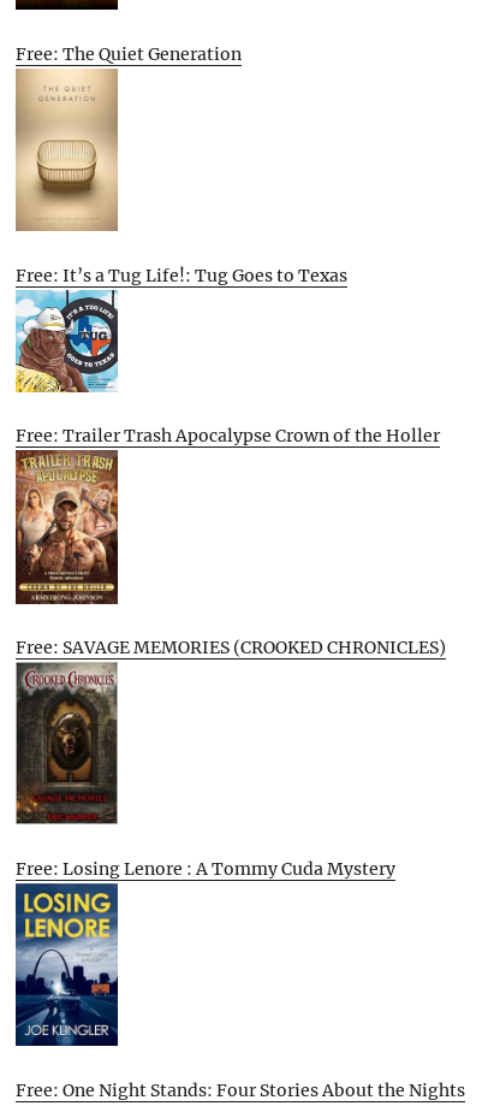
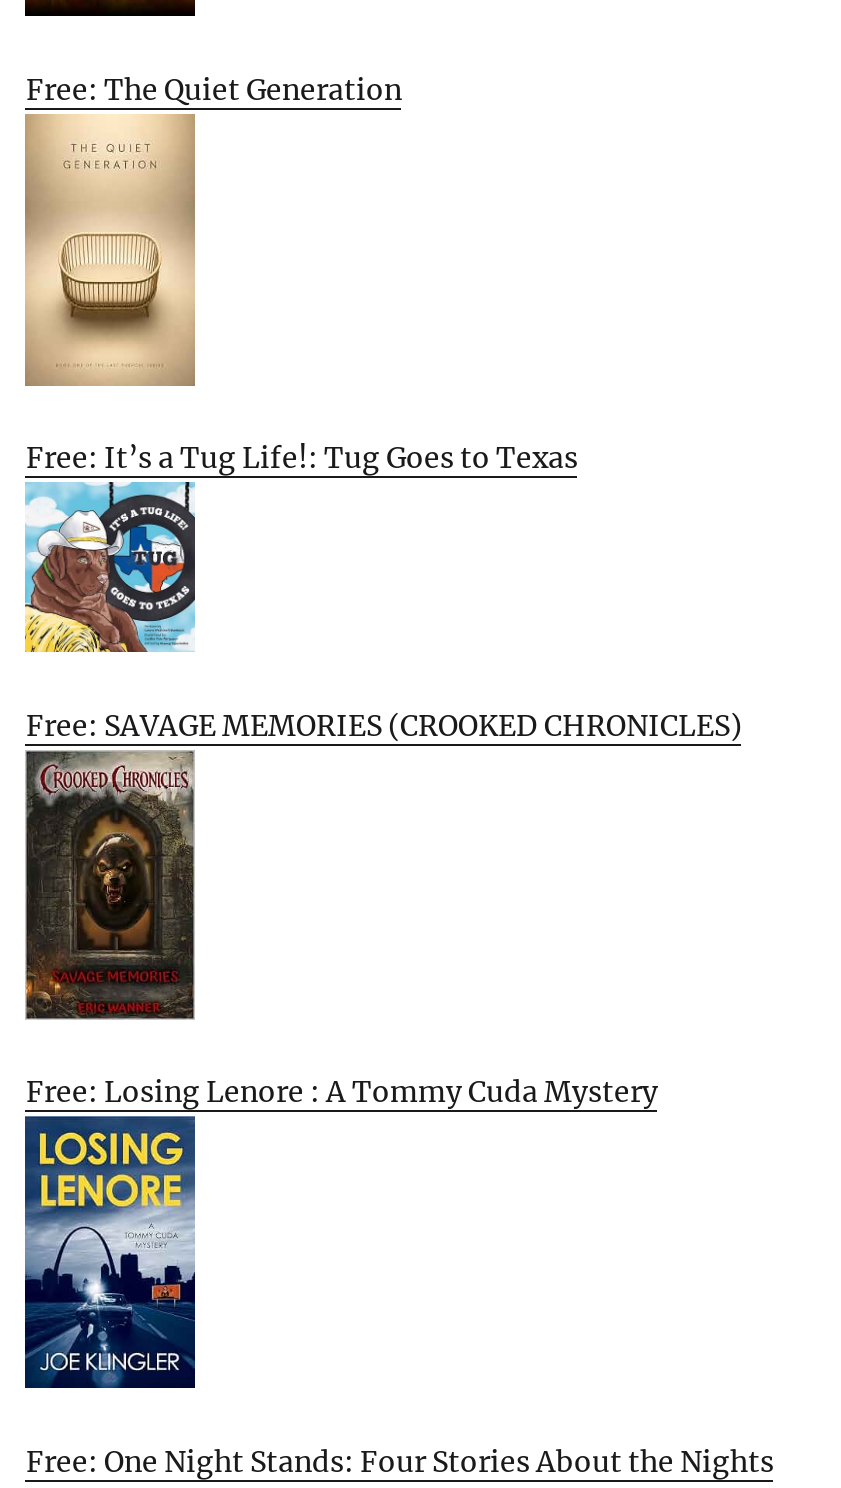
[16,425,441,447] Free: Trailer Trash Apocalypse Crown of the Holler -> none
[14,456,119,605] [image] -> none

